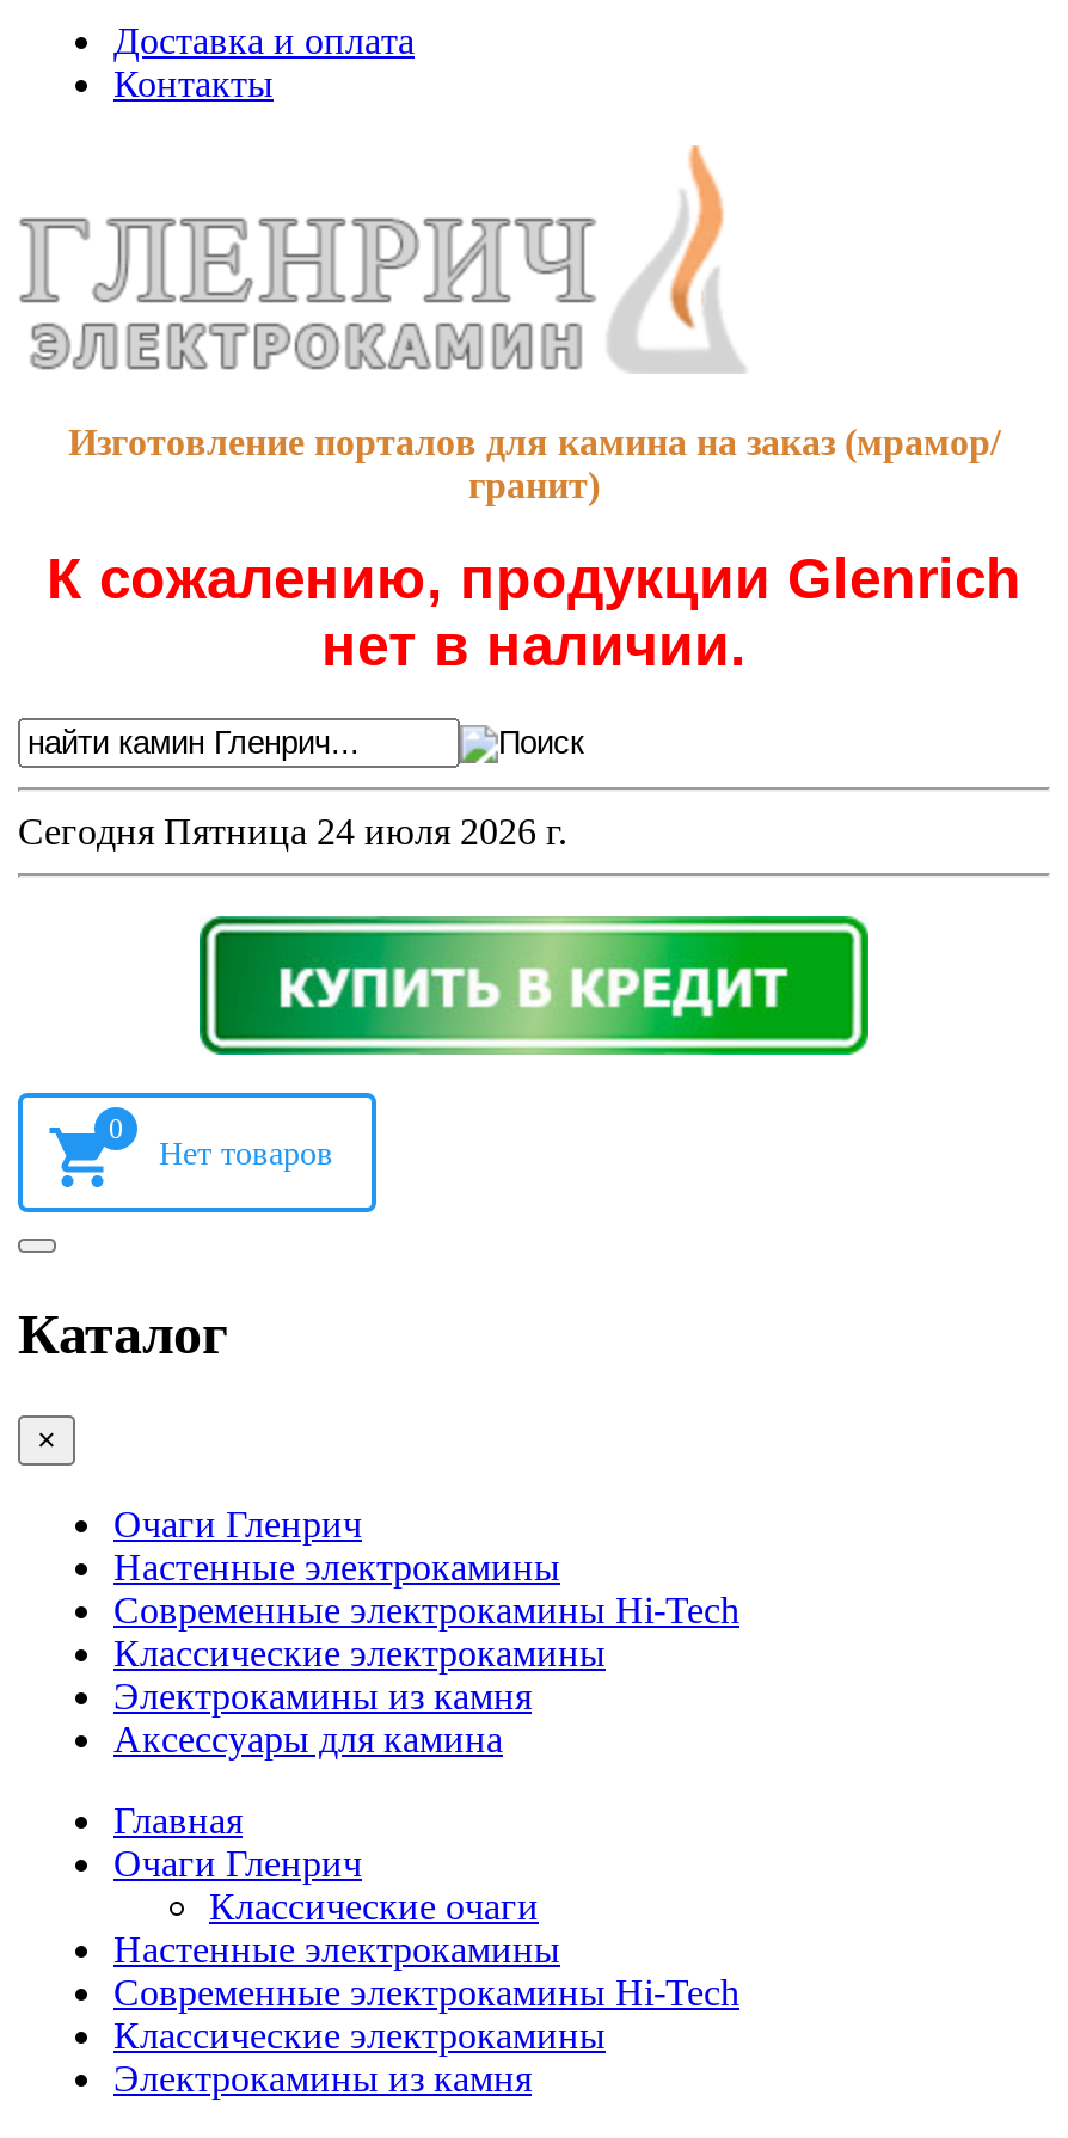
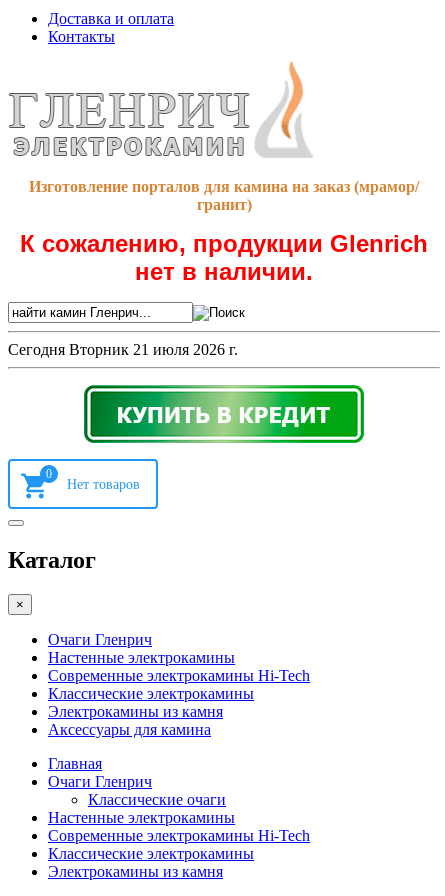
[18,811,567,852] Сегодня Пятница 24 июля 2026 г. -> [8,341,238,358] Сегодня Вторник 21 июля 2026 г.

